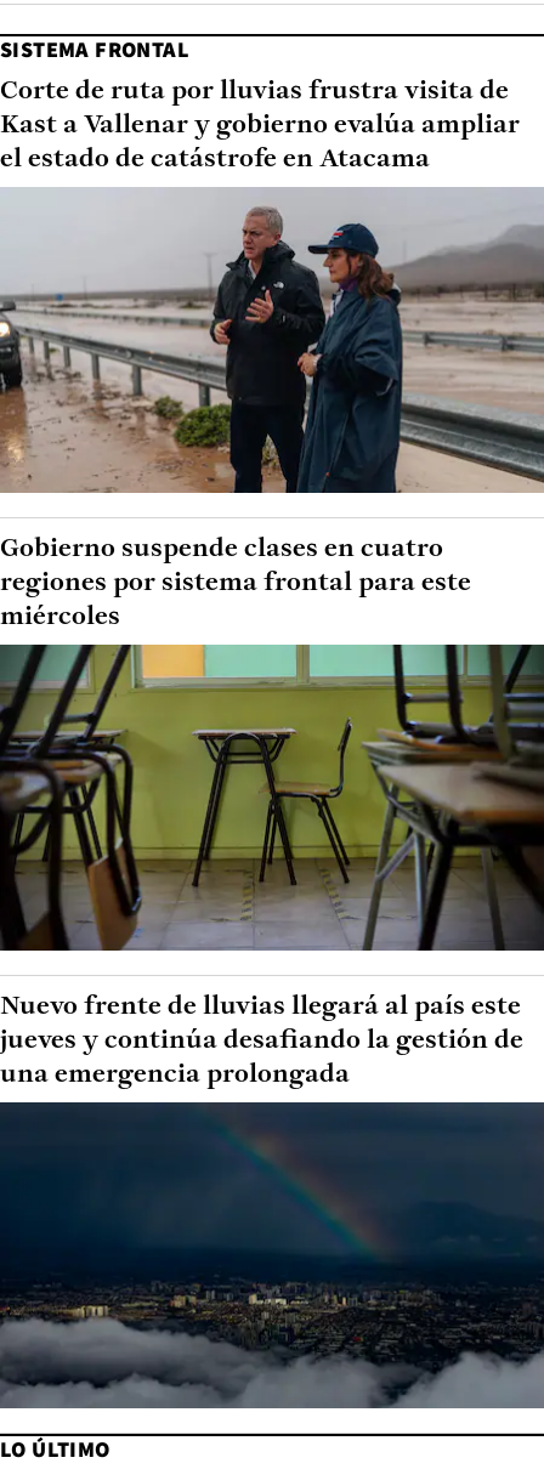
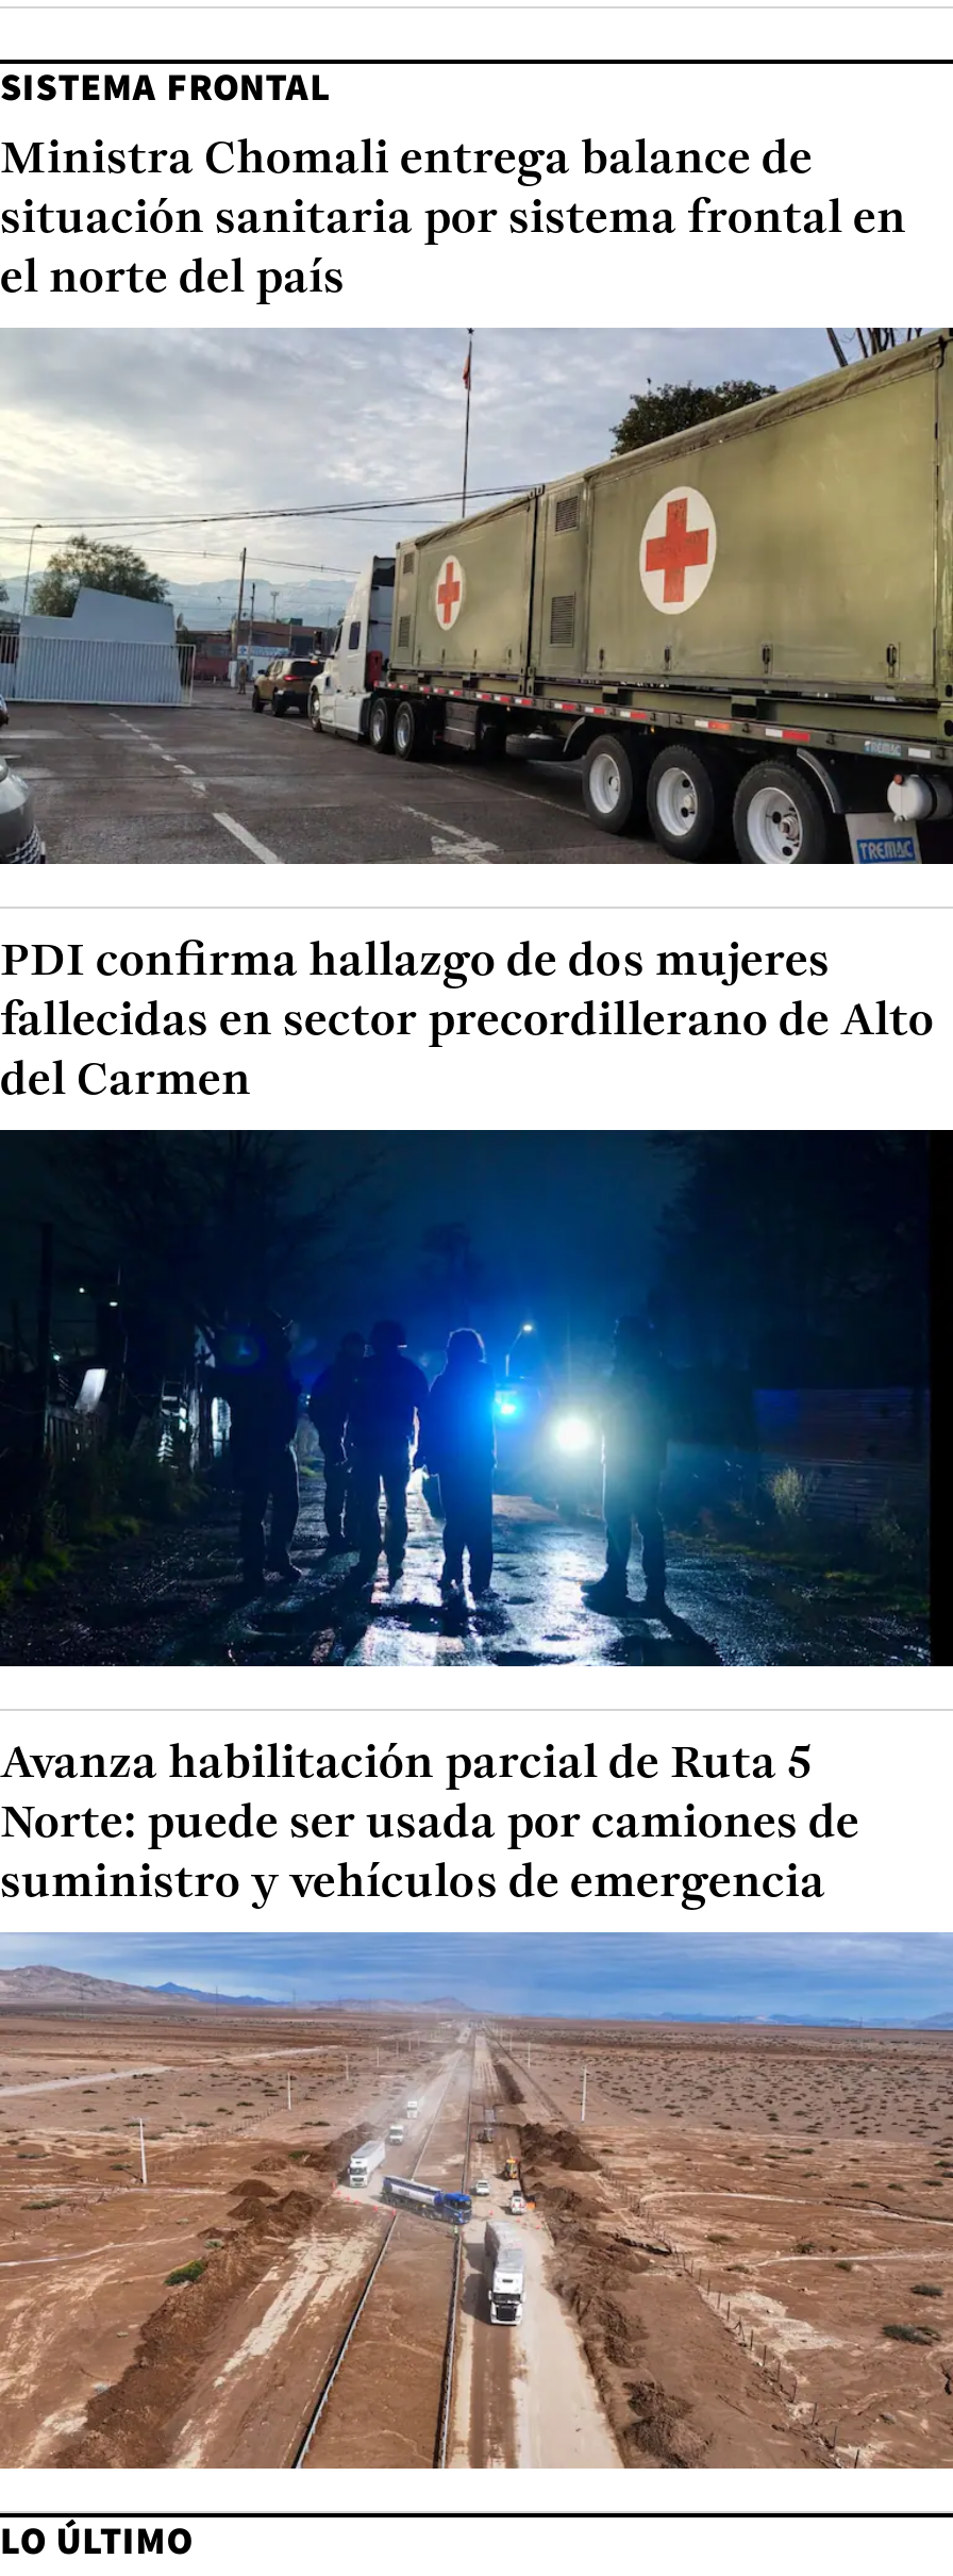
[0,78,520,174] Corte de ruta por lluvias frustra visita de | Kast a Vallenar y gobierno evalúa ampliar | el estado de catástrofe en Atacama -> [0,136,906,304] Ministra Chomali entrega balance de | situación sanitaria por sistema frontal en | el norte del país
[0,187,540,631] [image] | Gobierno suspende clases en cuatro | regiones por sistema frontal para este | miércoles -> [0,326,947,1107] [image] | PDI confirma hallazgo de dos mujeres | fallecidas en sector precordillerano de Alto | del Carmen
[0,643,540,1089] [image] | Nuevo frente de lluvias llegará al país este | jueves y continúa desafiando la gestión de | una emergencia prolongada -> [0,1128,947,1909] [image] | Avanza habilitación parcial de Ruta 5 | Norte: puede ser usada por camiones de | suministro y vehículos de emergencia
[4,1101,540,1410] [image] -> [6,1930,947,2469] [image]

